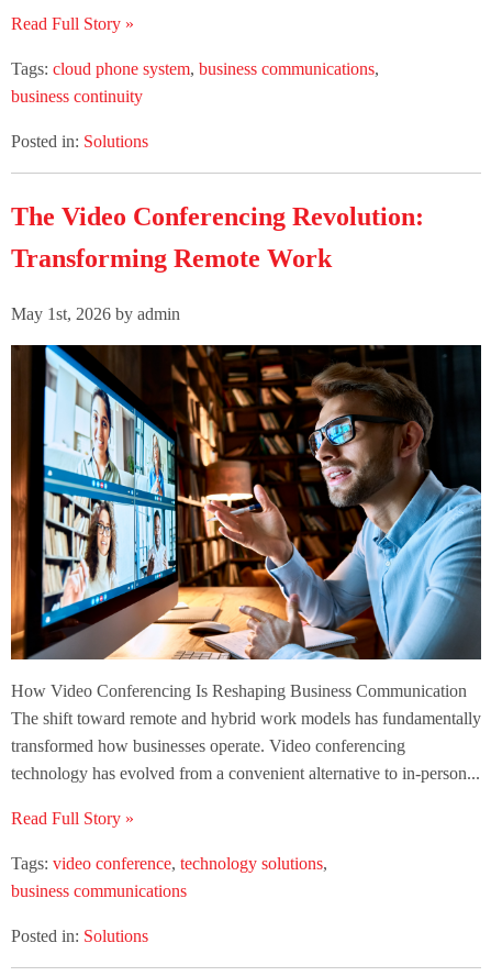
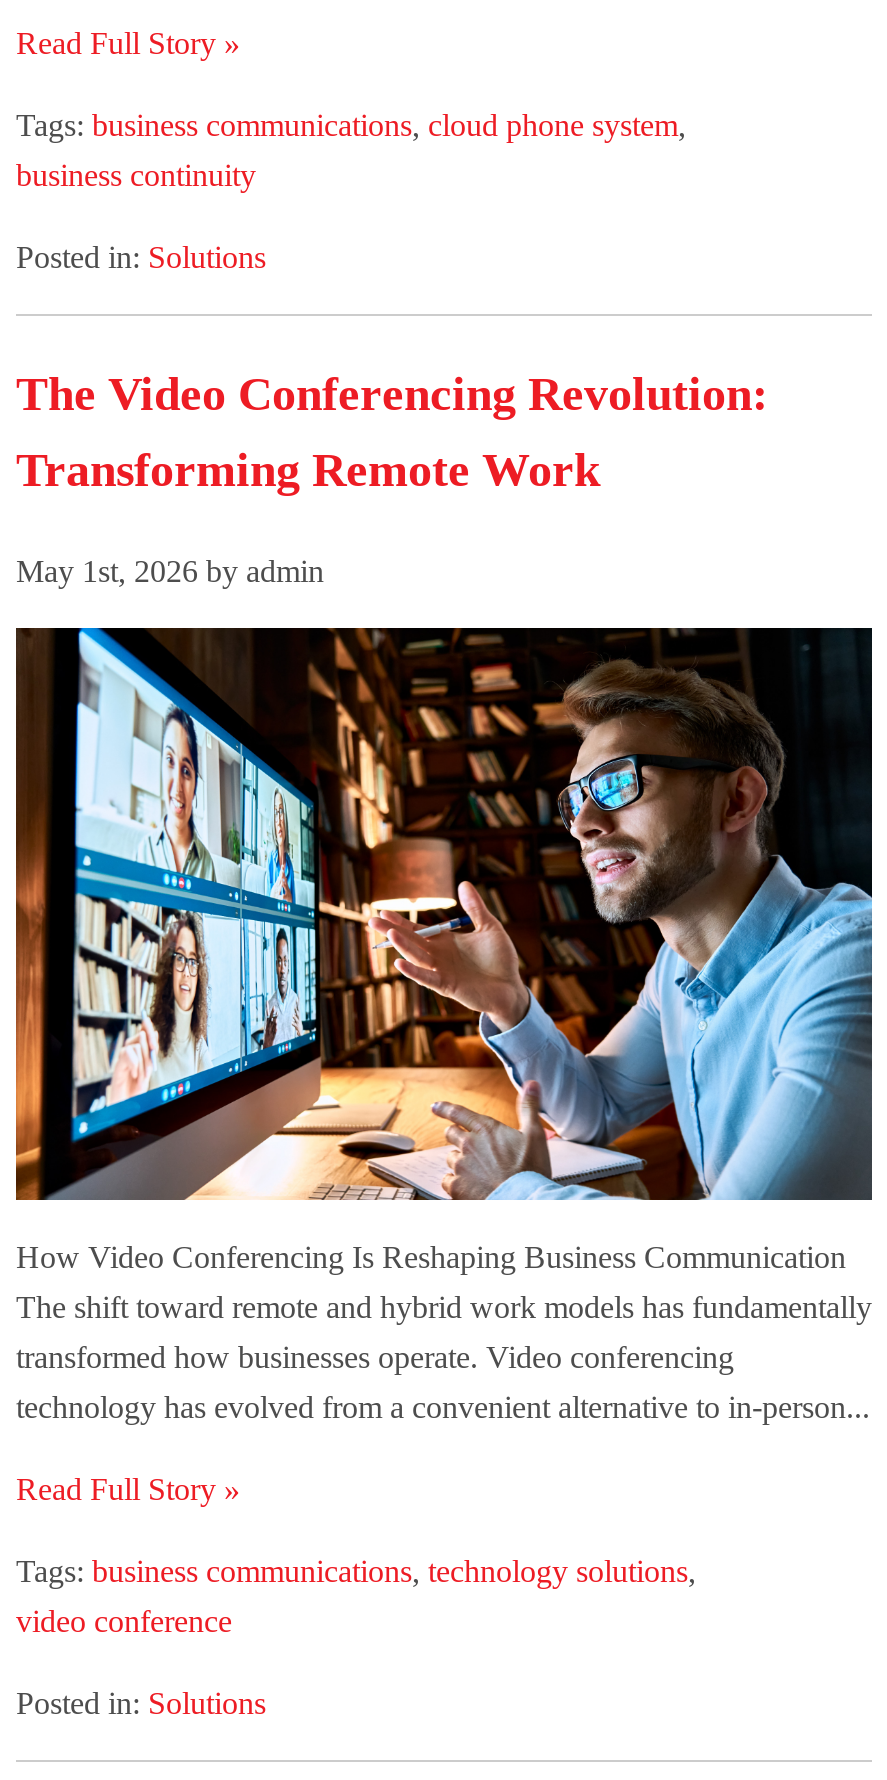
[11,59,379,78] Tags: cloud phone system, business communications, -> [16,107,686,141] Tags: business communications, cloud phone system,
[11,854,327,872] Tags: video conference, technology solutions, -> [16,1554,696,1588] Tags: business communications, technology solutions,
[11,881,187,900] business communications -> [16,1604,232,1638] video conference

